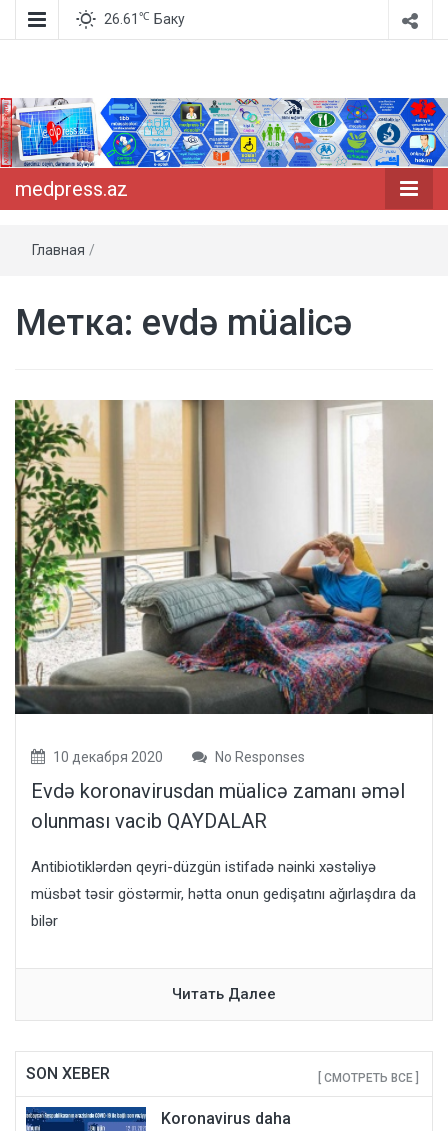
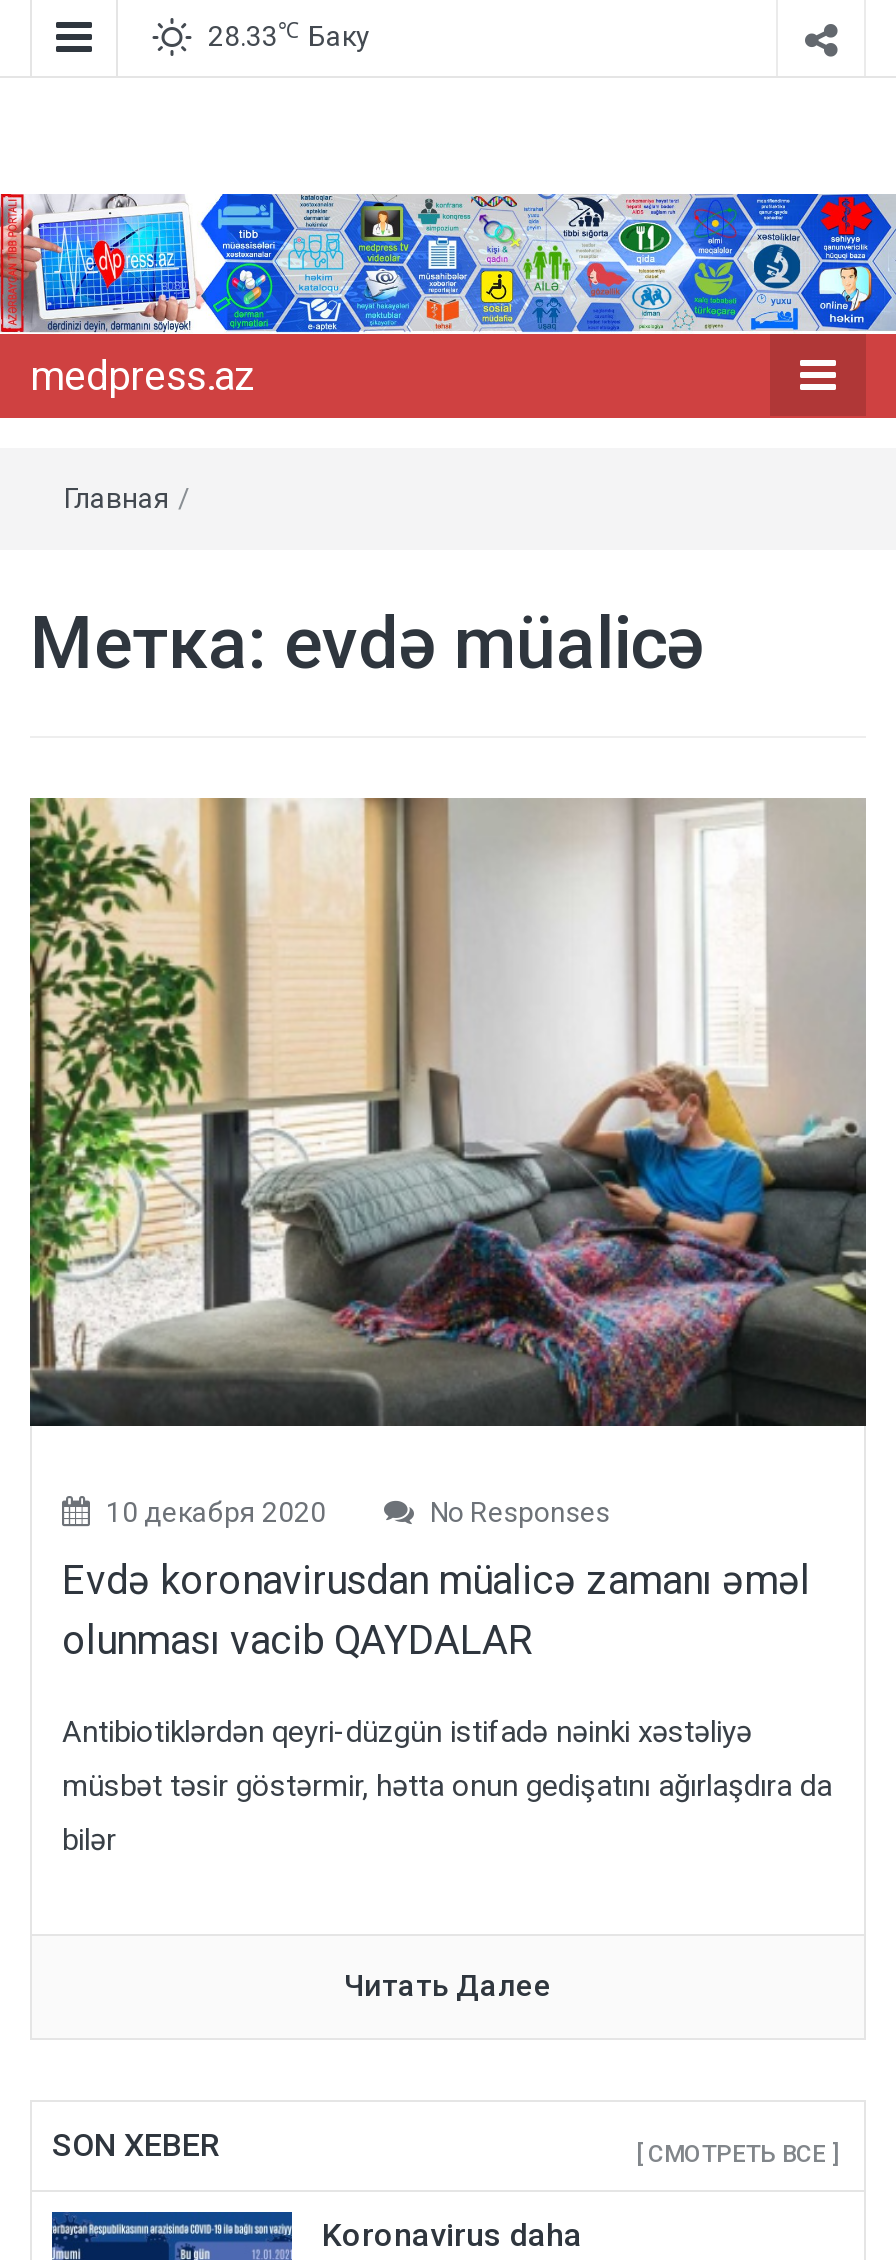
[104,10,185,27] 26.61℃ Баку -> [208,18,370,52] 28.33℃ Баку

